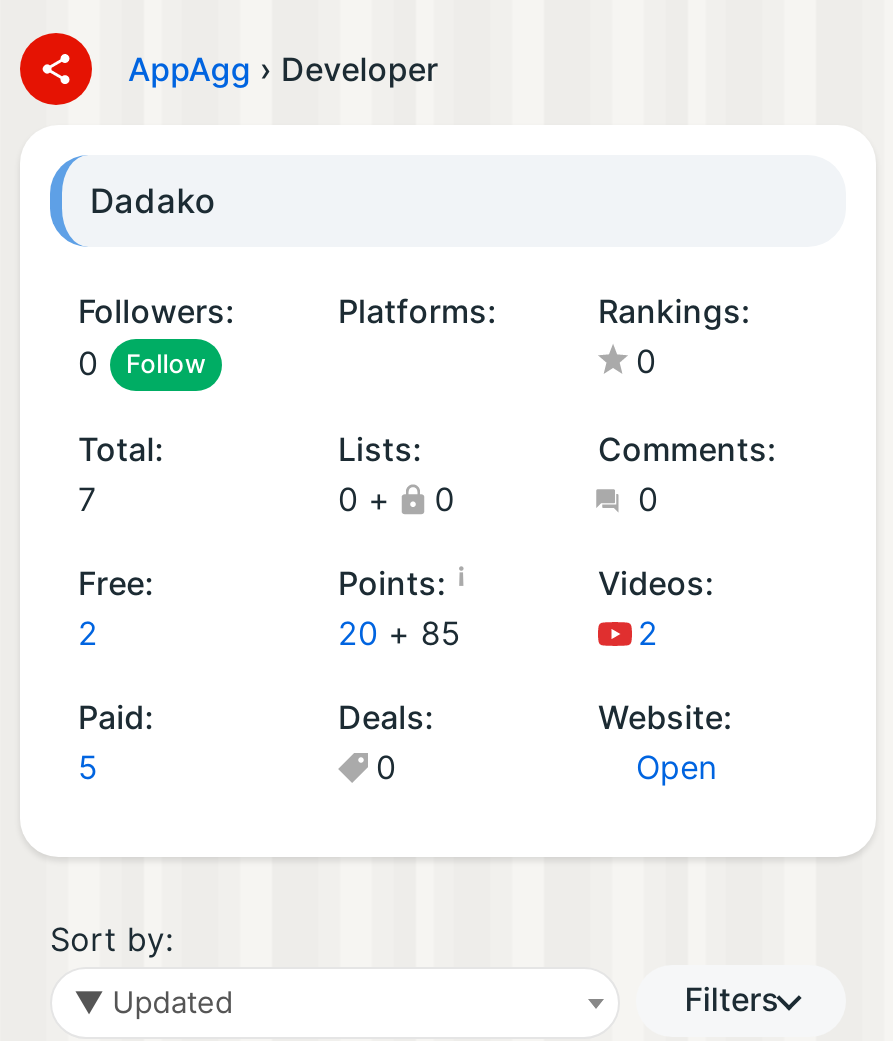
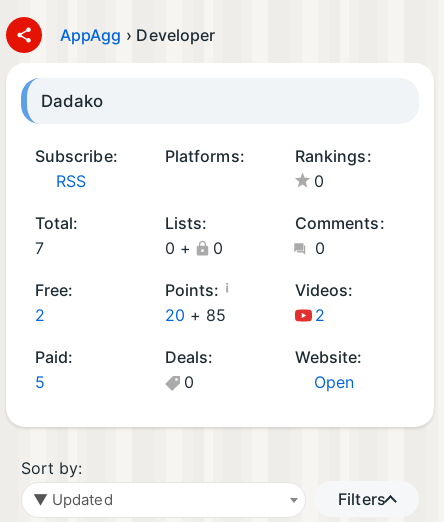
[78,291,235,383] Followers: | 0 | Follow -> [45,146,118,191] Subscribe: | RSS

